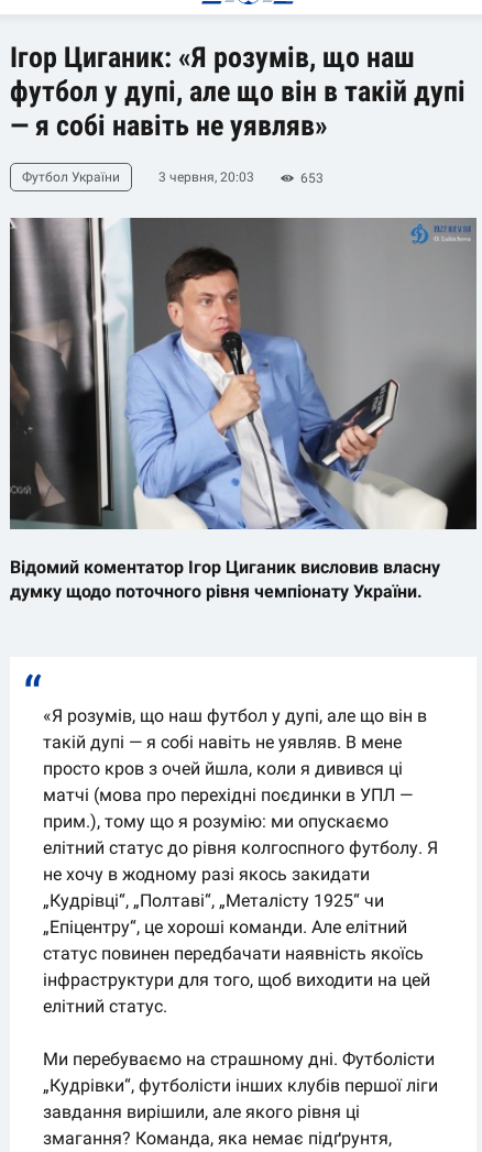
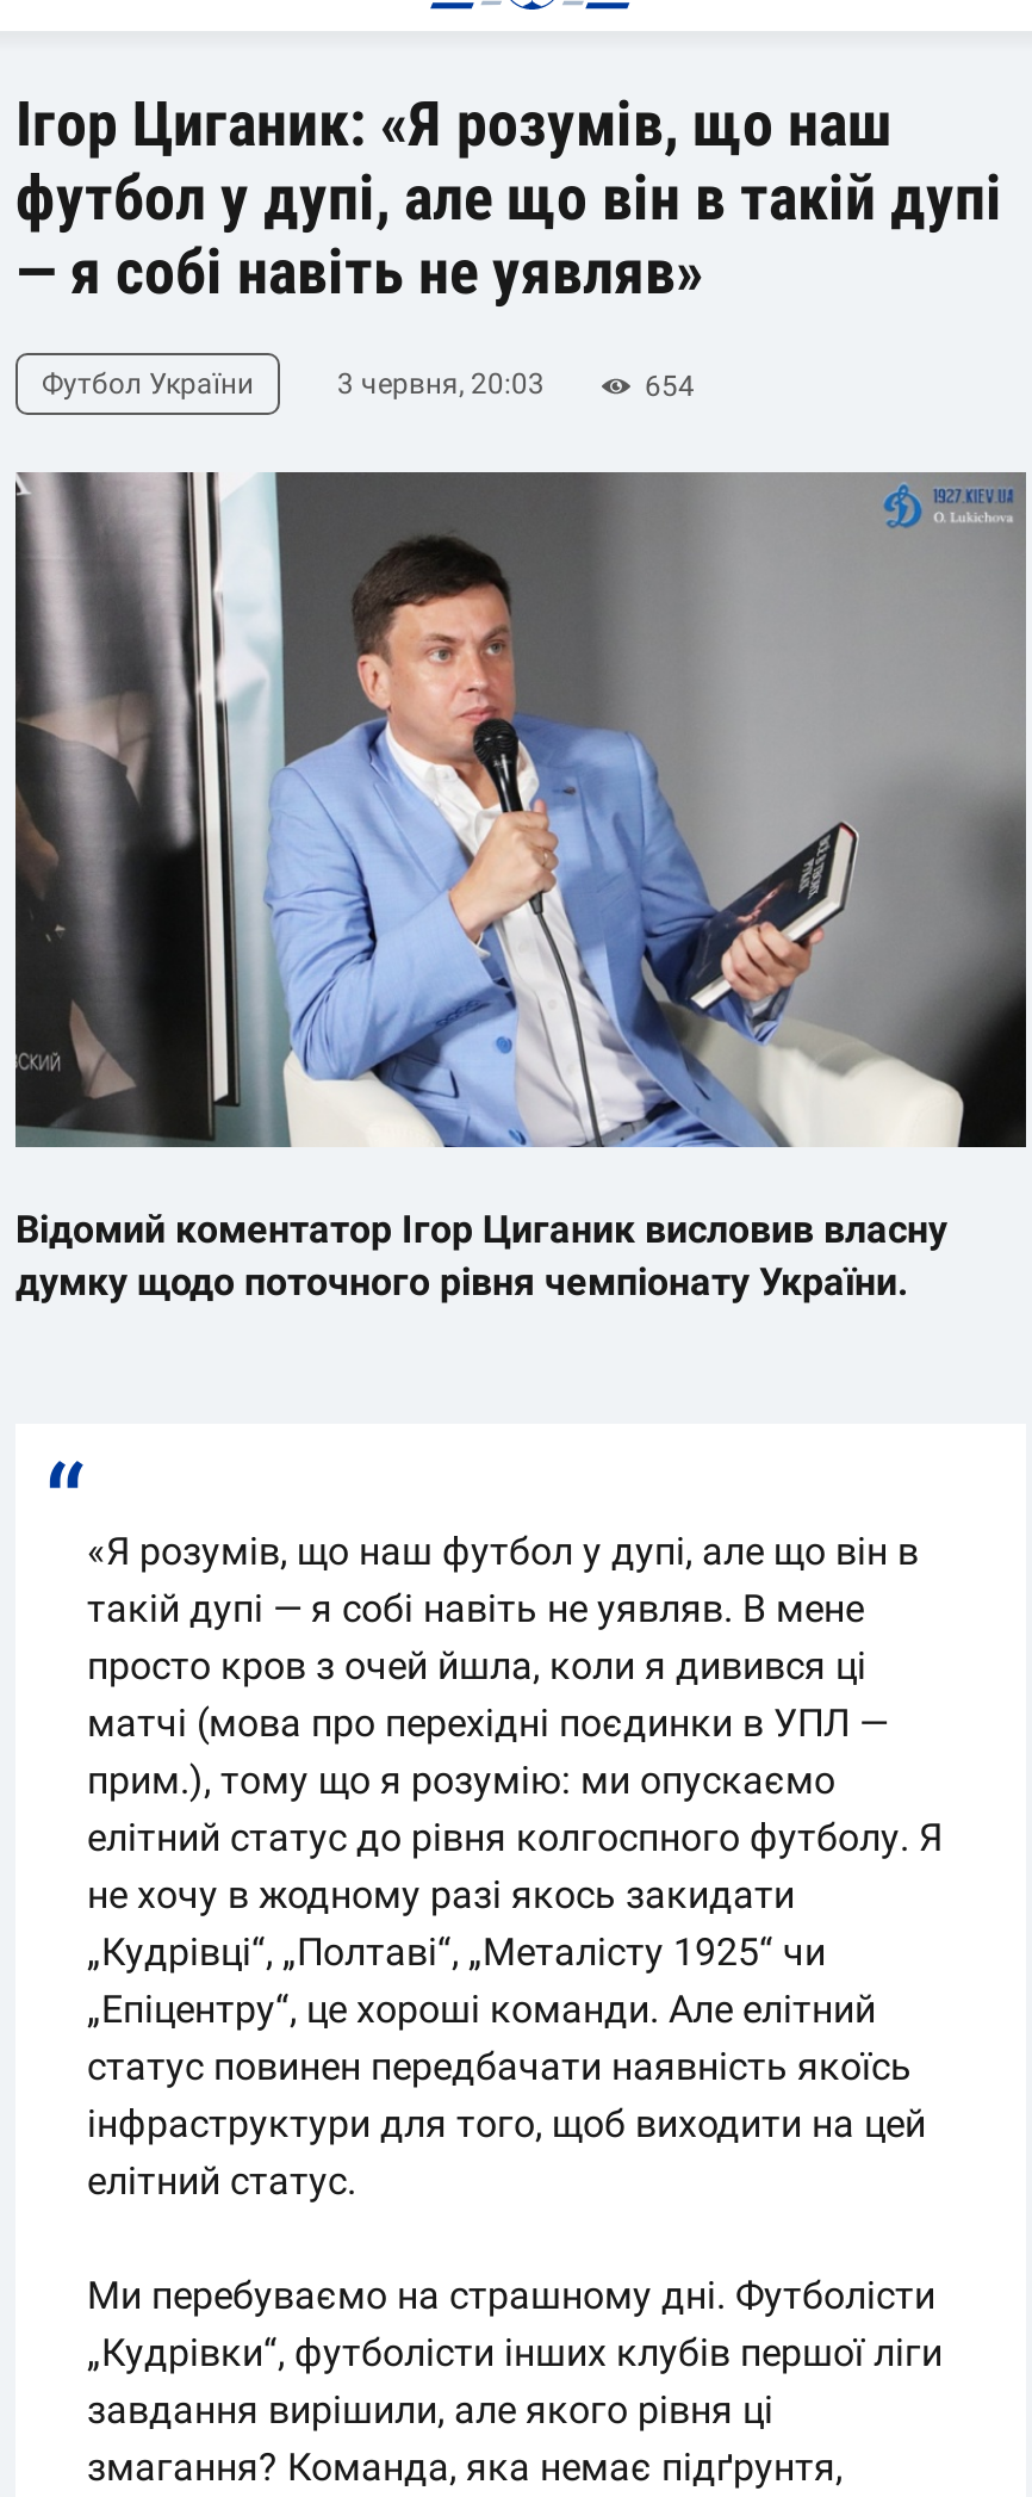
[297,170,324,185] 653 -> [638,368,695,402] 654

